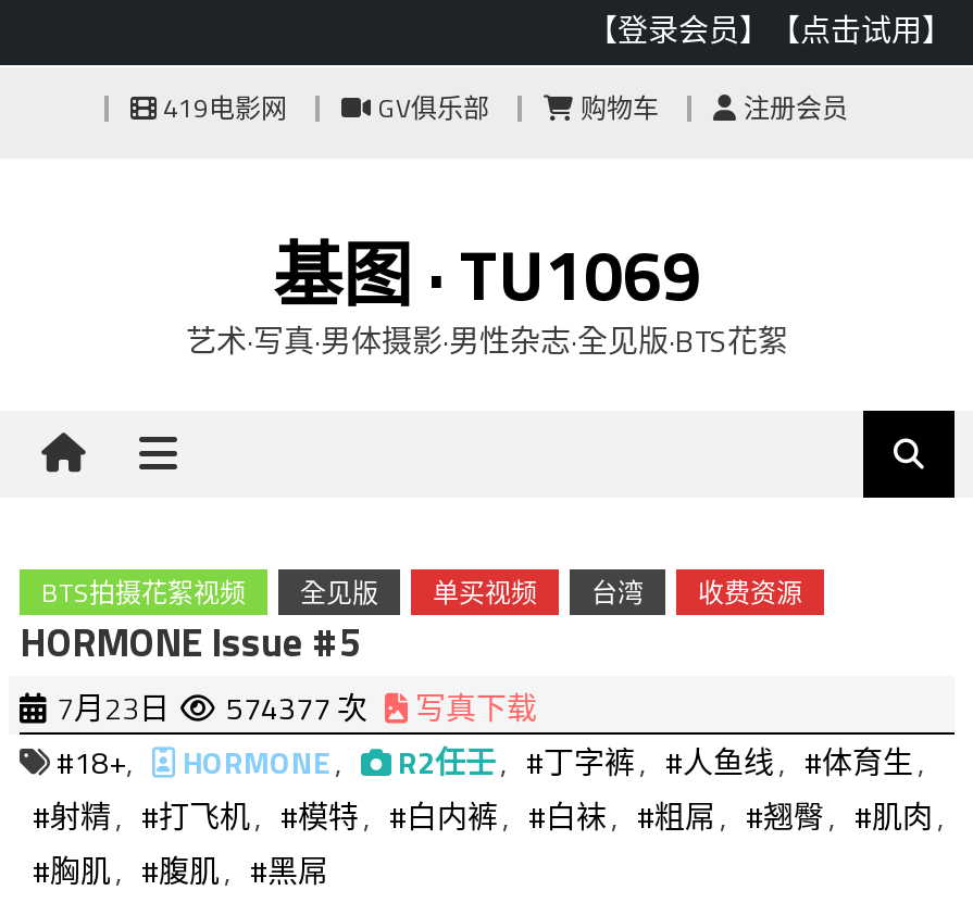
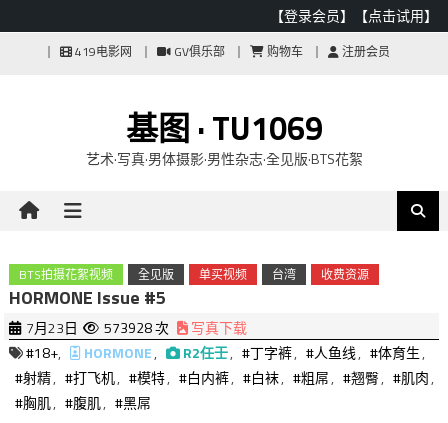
[57,685,537,730] 7月23日 574377 次 写真下载 -> [26,317,247,338] 7月23日 573928 次 写真下载

